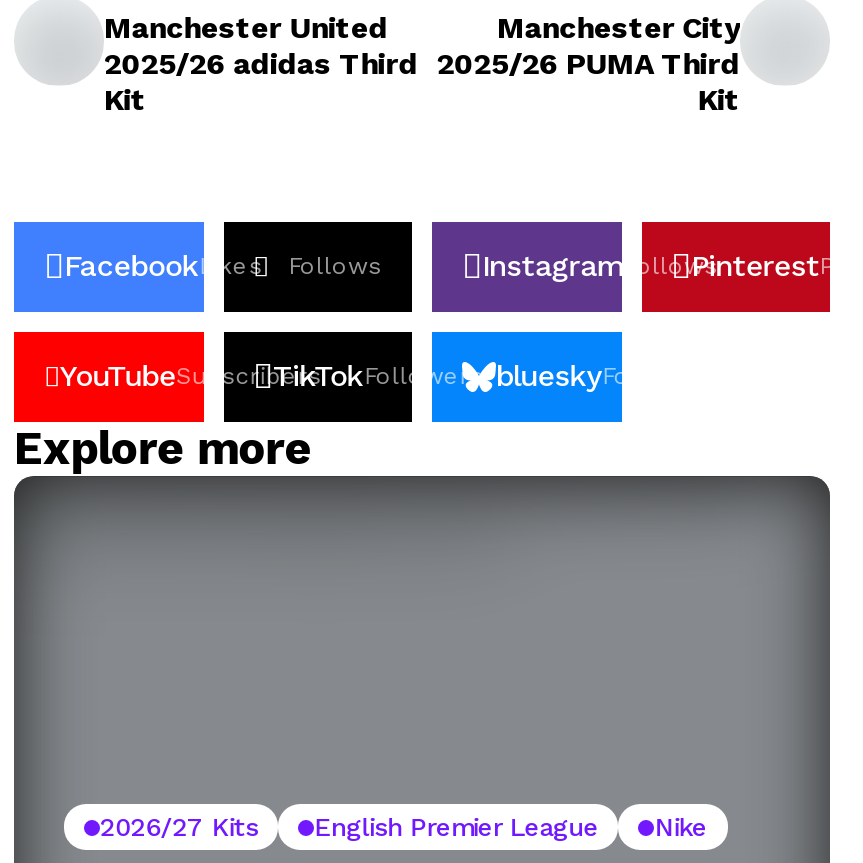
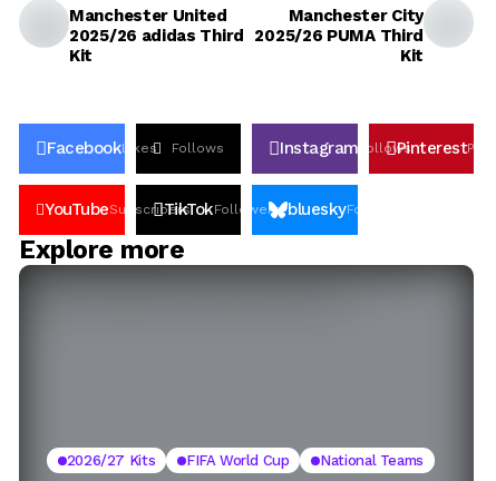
[314,812,707,842] English Premier League | Nike -> [186,452,423,469] FIFA World Cup | National Teams

